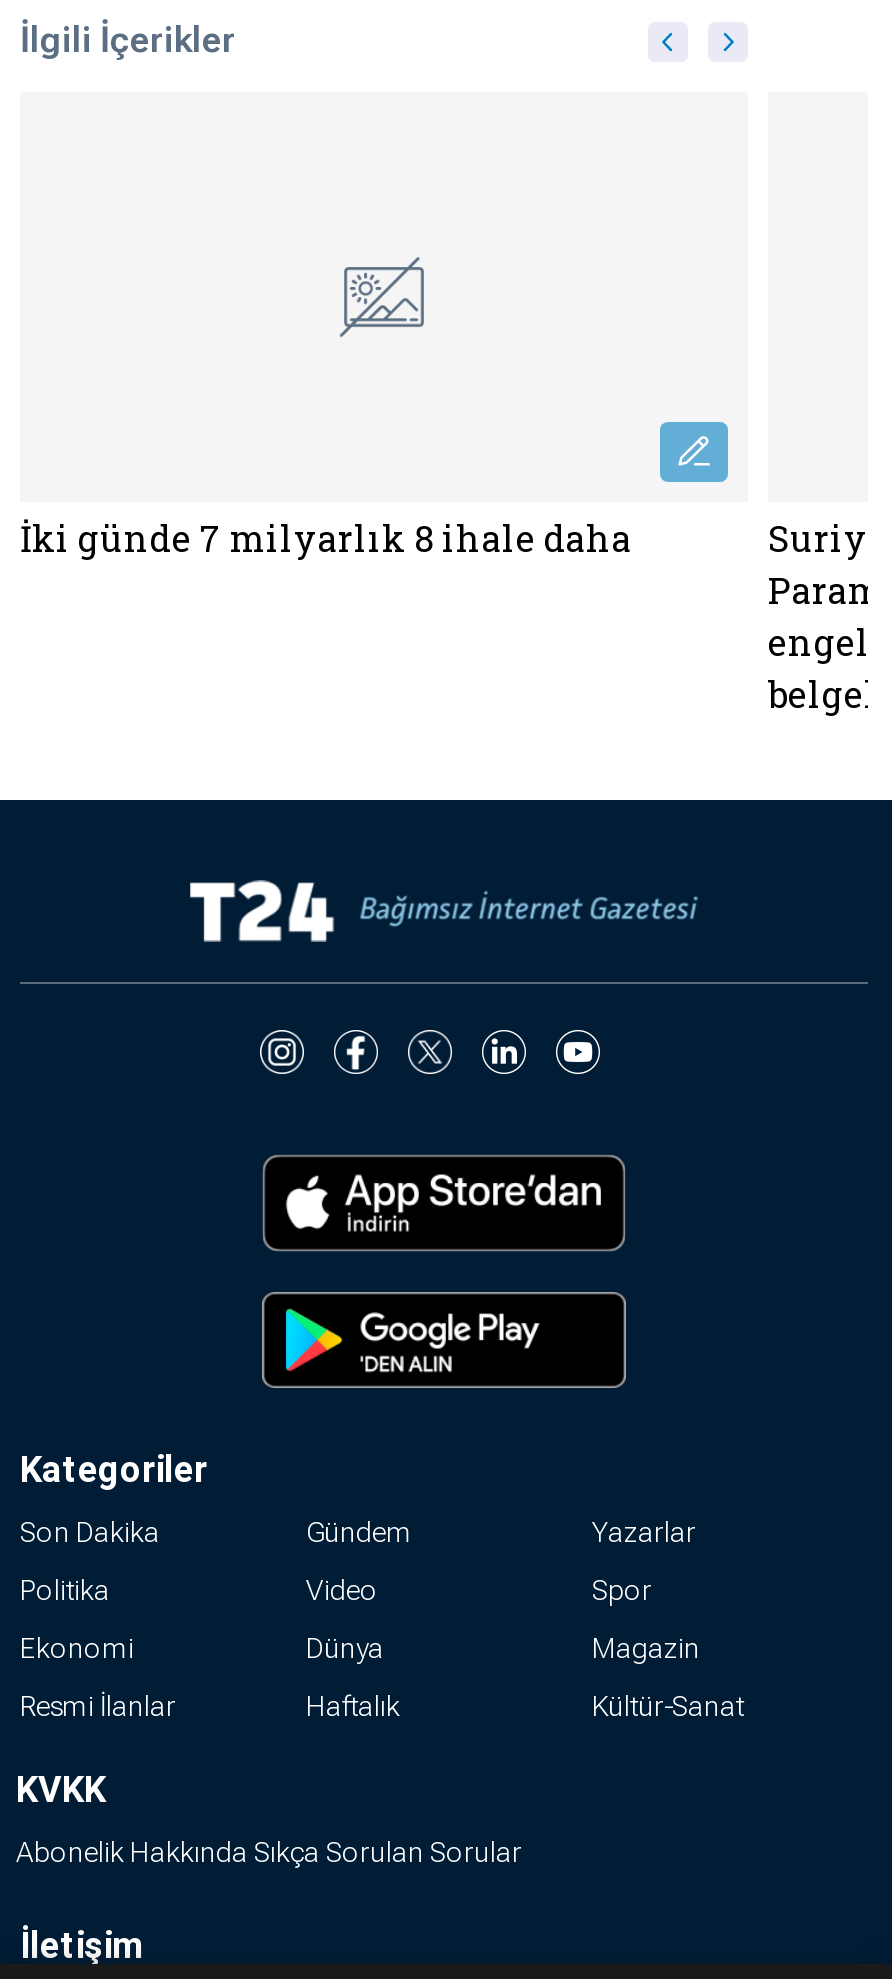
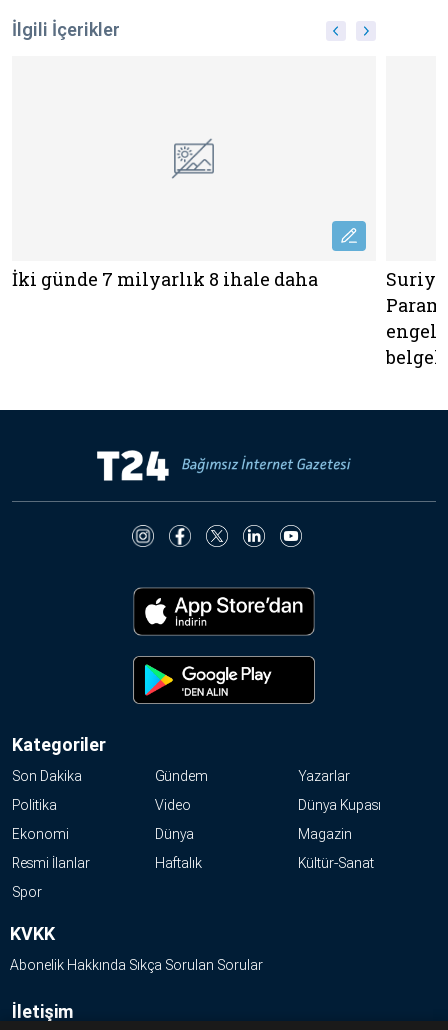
moved [592,1574,652,1606] -> [12,884,42,900]: Spor
none -> [298,797,381,813] Dünya Kupası

